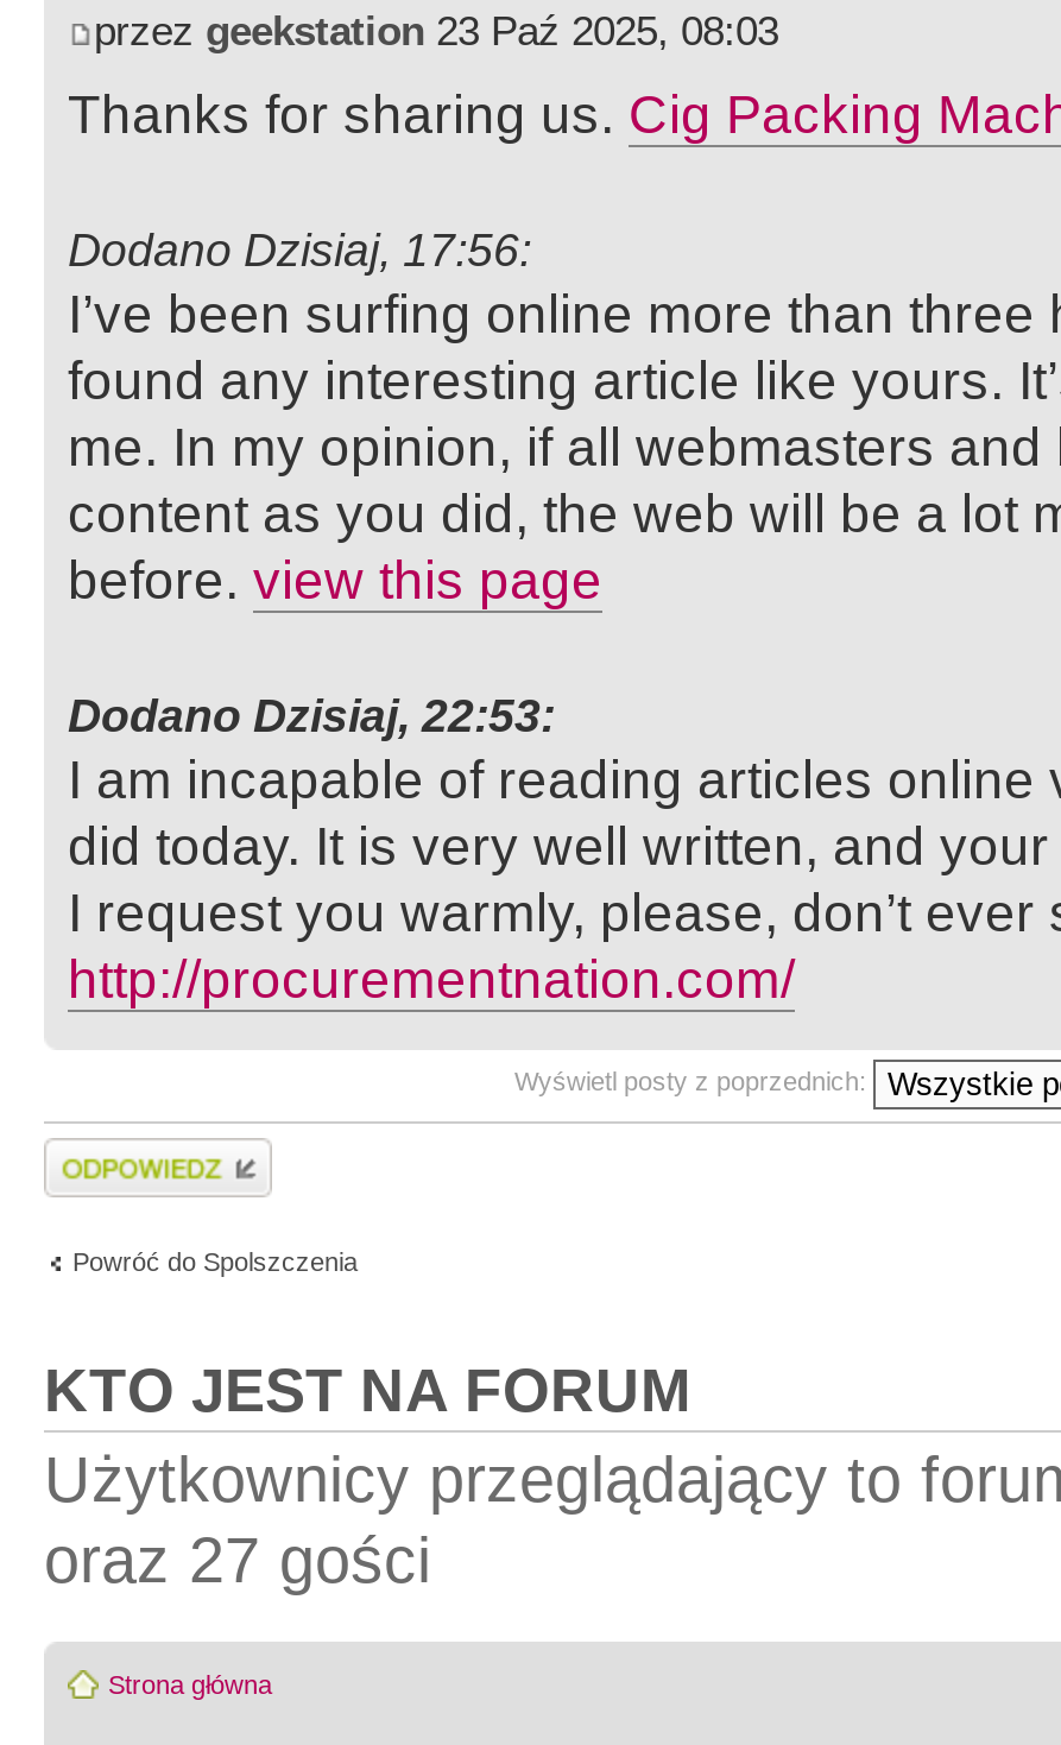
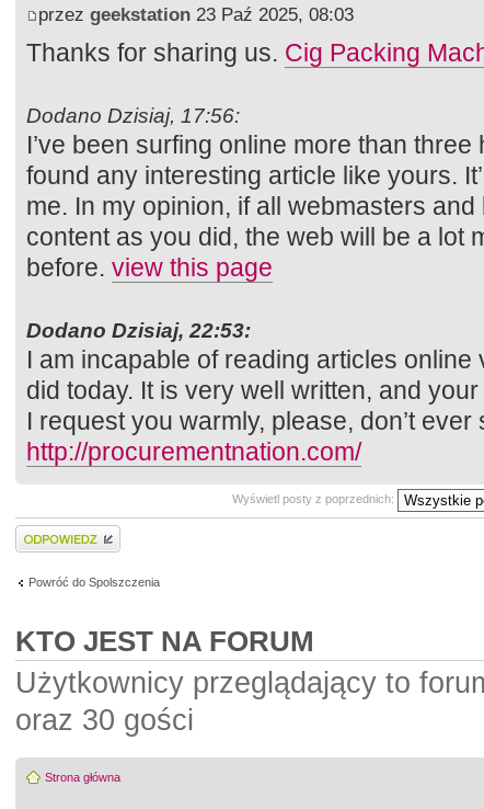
[44,1525,431,1597] oraz 27 gości -> [15,704,194,737] oraz 30 gości

